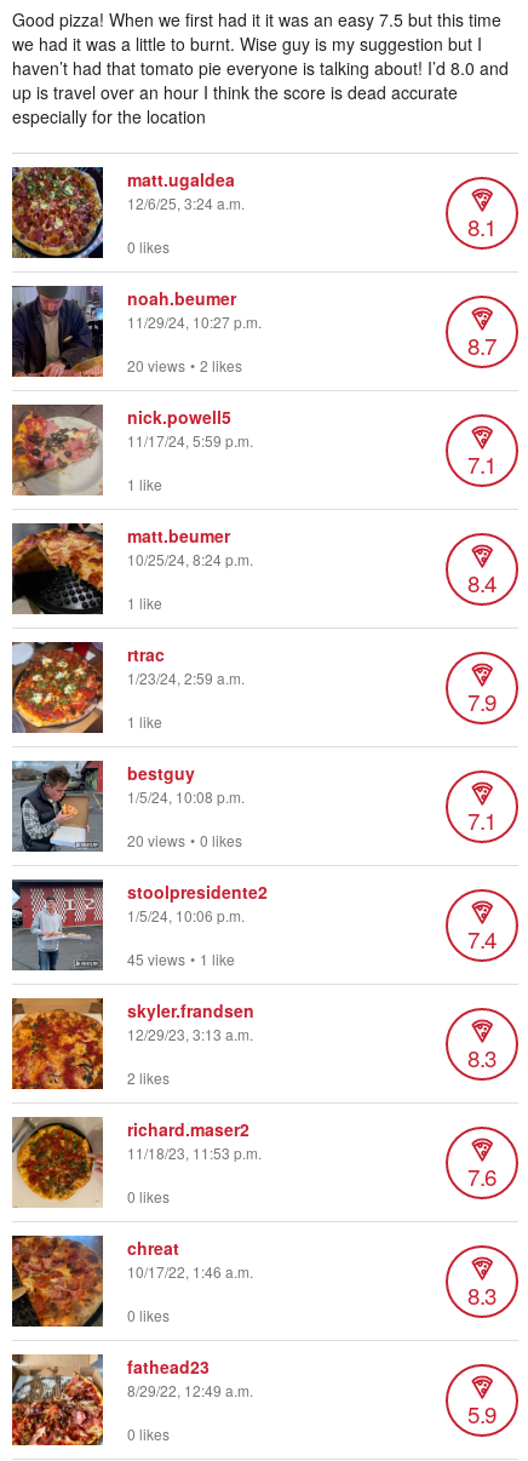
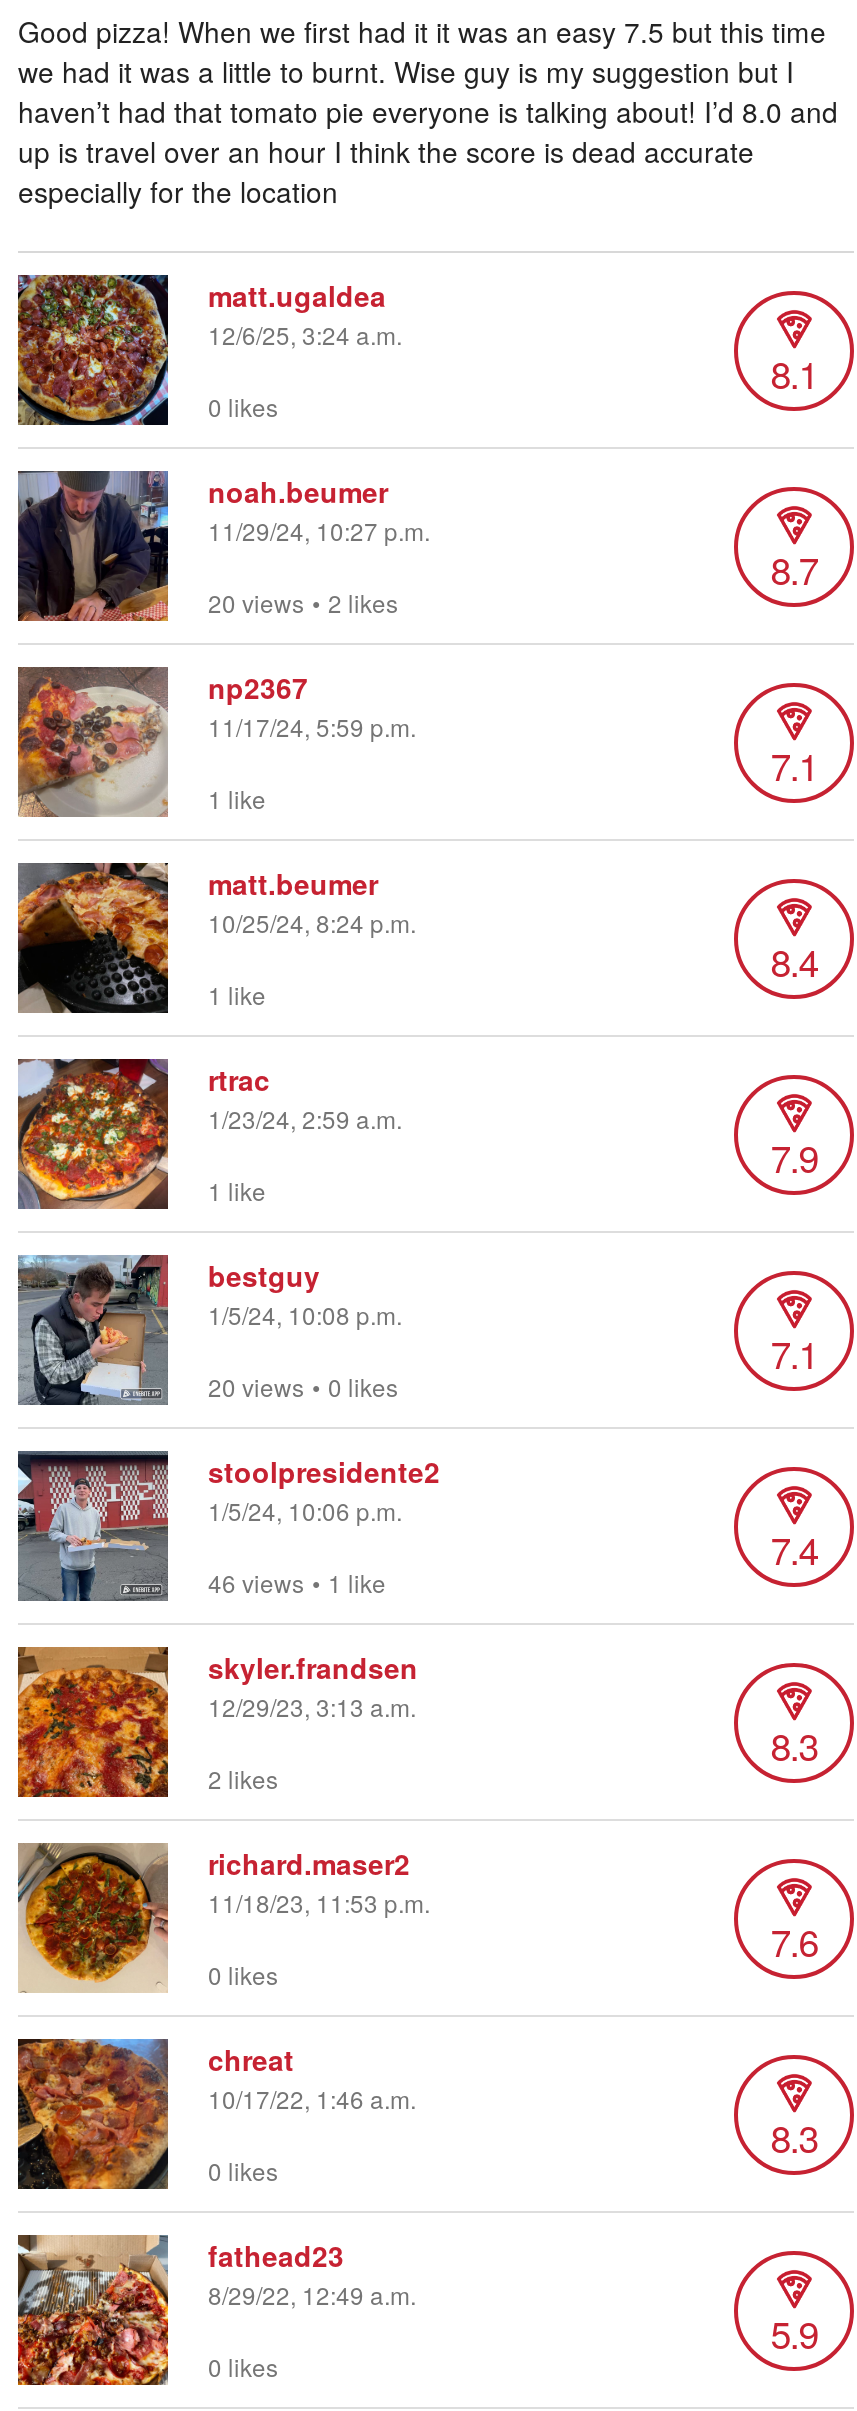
[127,405,231,429] nick.powell5 -> [208,667,308,707] np2367
[127,949,235,969] 45 views • 1 like -> [208,1565,386,1599] 46 views • 1 like

